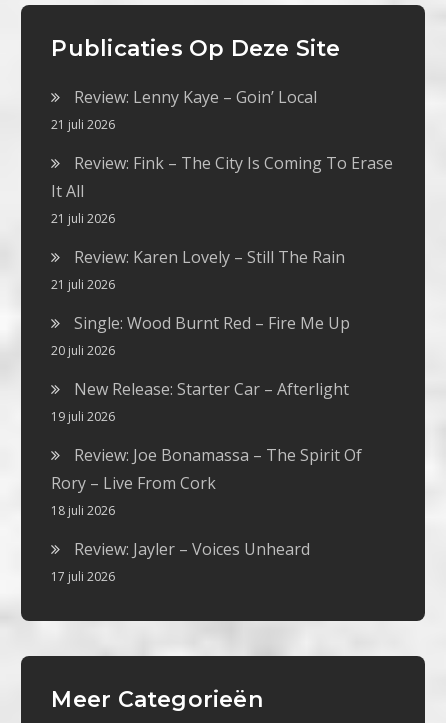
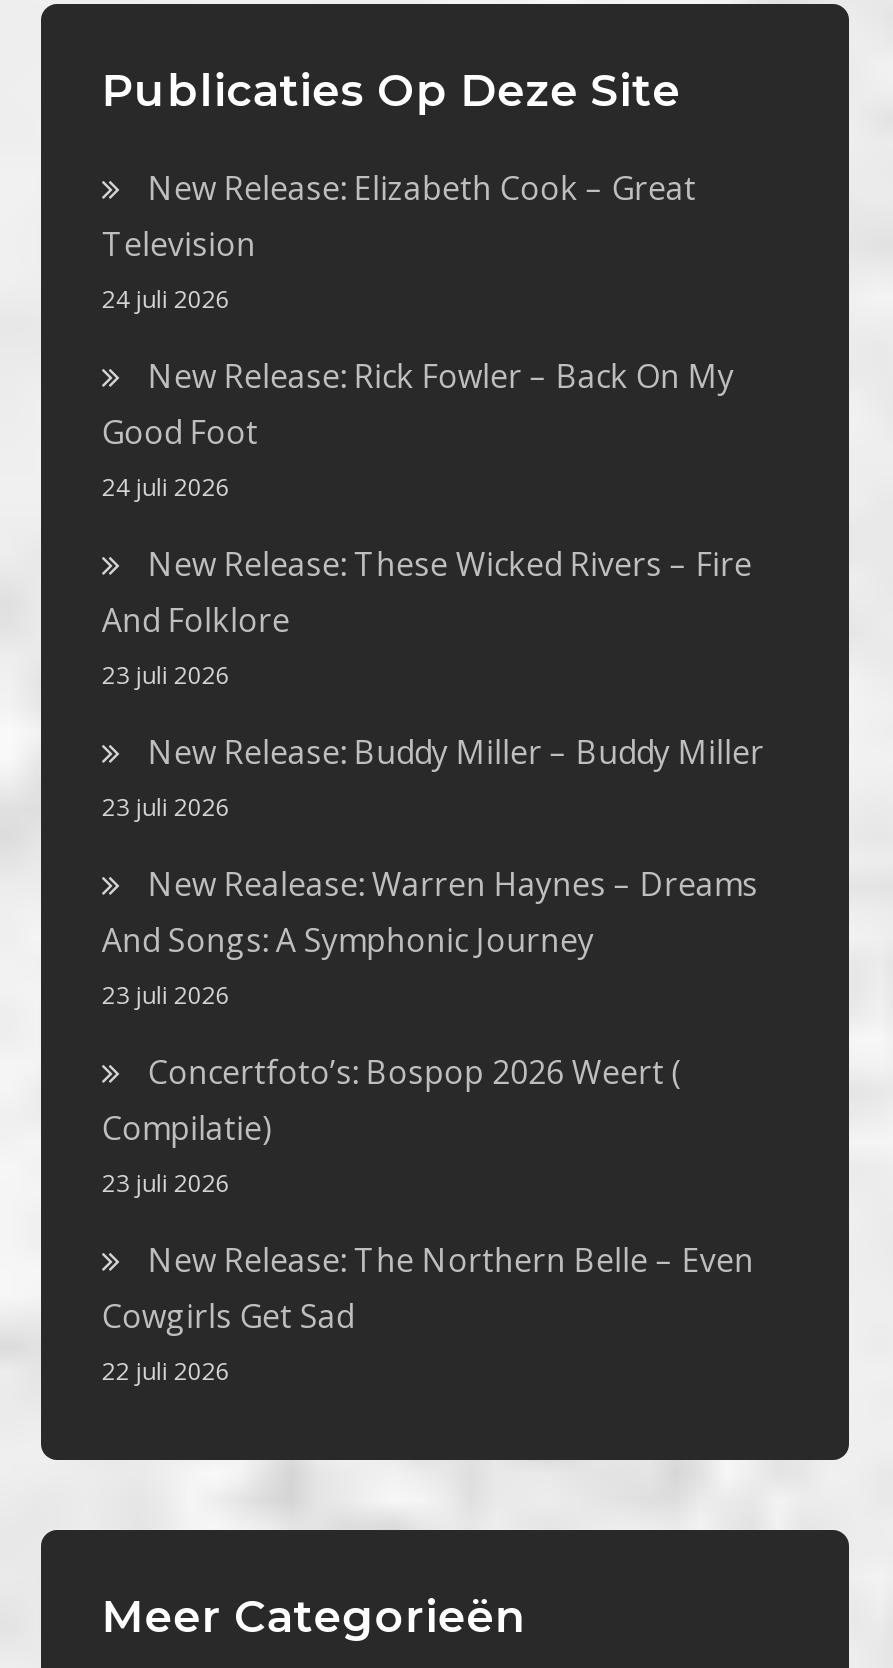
[51,86,317,133] Review: Lenny Kaye – Goin’ Local | 21 juli 2026 -> [102,166,696,316] New Release: Elizabeth Cook – Great | Television | 24 juli 2026
[51,152,393,227] Review: Fink – The City Is Coming To Erase | It All | 21 juli 2026 -> [102,354,734,504] New Release: Rick Fowler – Back On My | Good Foot | 24 juli 2026
[51,246,345,293] Review: Karen Lovely – Still The Rain | 21 juli 2026 -> [102,542,752,692] New Release: These Wicked Rivers – Fire | And Folklore | 23 juli 2026
[51,312,350,359] Single: Wood Burnt Red – Fire Me Up | 20 juli 2026 -> [102,730,764,824] New Release: Buddy Miller – Buddy Miller | 23 juli 2026
[51,378,349,425] New Release: Starter Car – Afterlight | 19 juli 2026 -> [102,862,758,1012] New Realease: Warren Haynes – Dreams | And Songs: A Symphonic Journey | 23 juli 2026
[51,444,362,519] Review: Joe Bonamassa – The Spirit Of | Rory – Live From Cork | 18 juli 2026 -> [102,1050,682,1200] Concertfoto’s: Bospop 2026 Weert ( | Compilatie) | 23 juli 2026
[51,538,310,585] Review: Jayler – Voices Unheard | 17 juli 2026 -> [102,1238,754,1388] New Release: The Northern Belle – Even | Cowgirls Get Sad | 22 juli 2026

